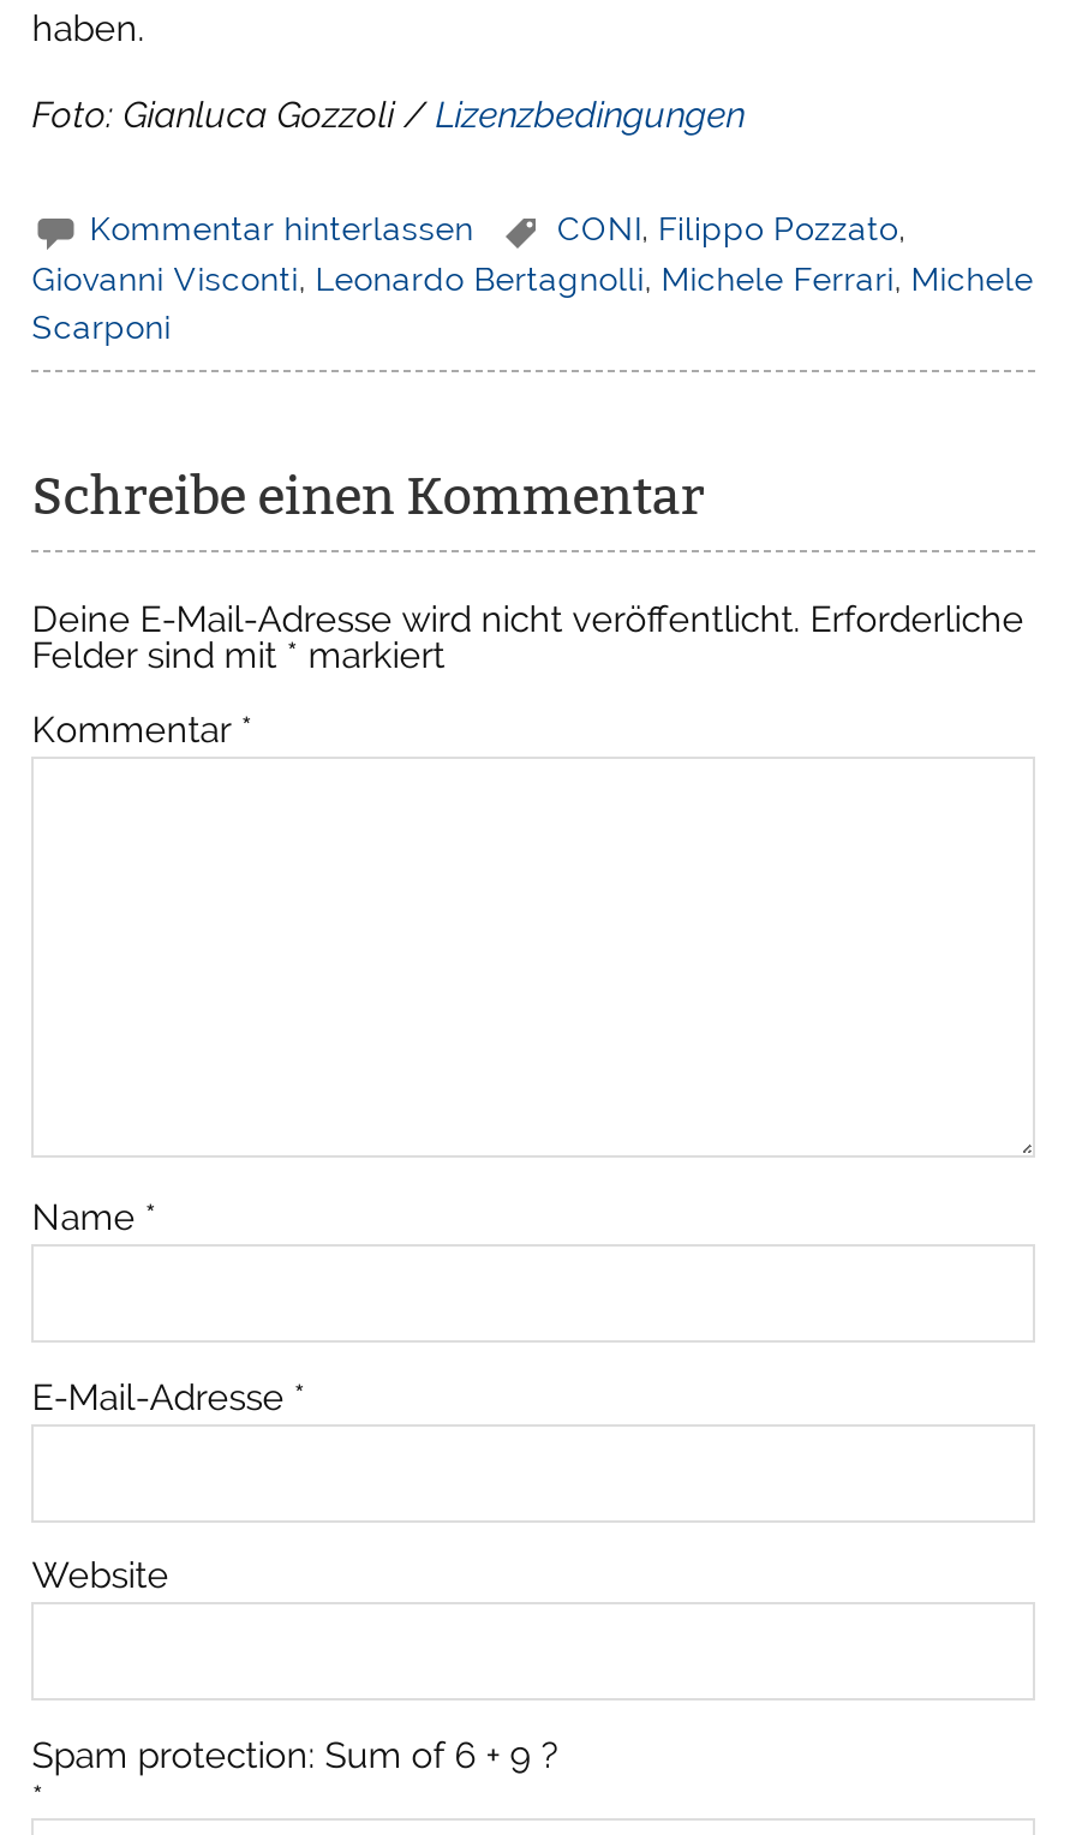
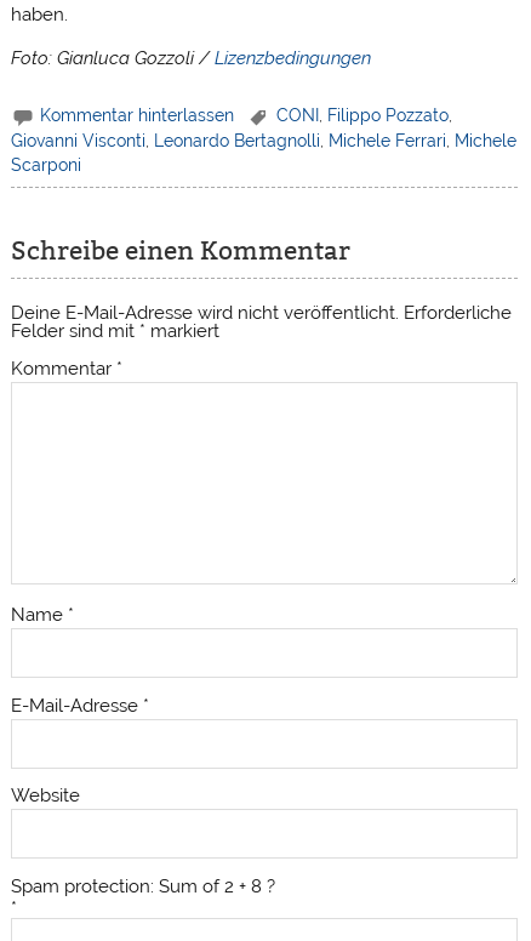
[32,1733,558,1776] Spam protection: Sum of 6 + 9 ? -> [11,875,275,897] Spam protection: Sum of 2 + 8 ?

